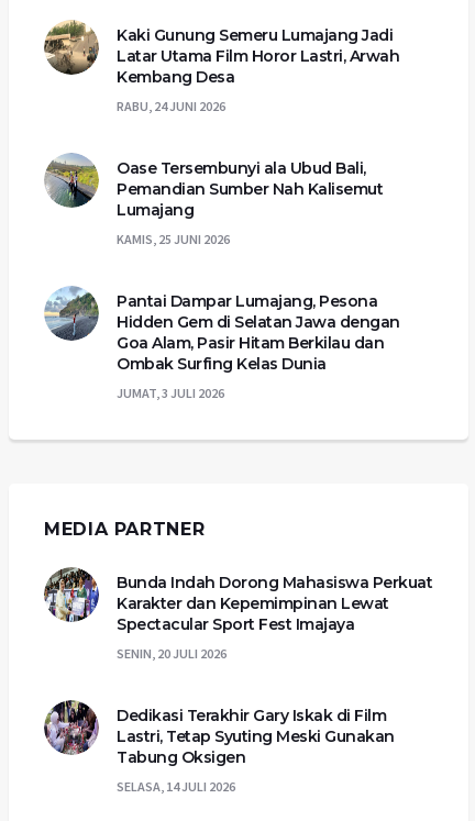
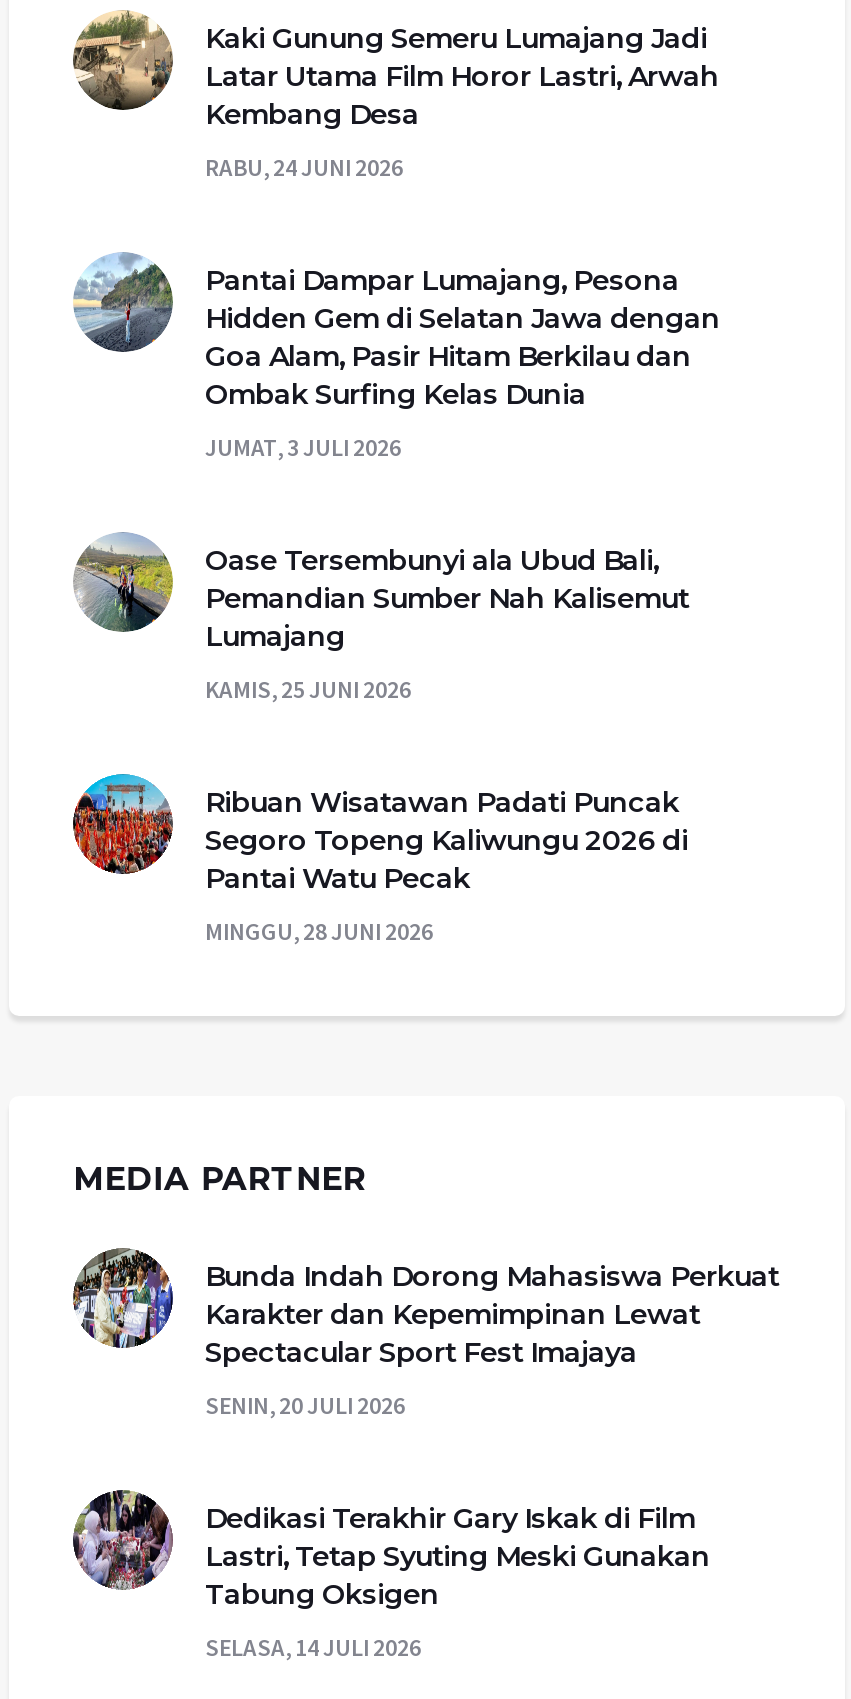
moved [45,155,383,247] -> [73,532,689,704]: [image] | Oase Tersembunyi ala Ubud Bali, | Pemandian Sumber Nah Kalisemut | Lumajang | KAMIS, 25 JUNI 2026
moved [43,285,400,401] -> [71,250,720,462]: [image] | Pantai Dampar Lumajang, Pesona | Hidden Gem di Selatan Jawa dengan | Goa Alam, Pasir Hitam Berkilau dan | Ombak Surfing Kelas Dunia | JUMAT, 3 JULI 2026
none -> [71,764,688,946] [image] | Ribuan Wisatawan Padati Puncak | Segoro Topeng Kaliwungu 2026 di | Pantai Watu Pecak | MINGGU, 28 JUNI 2026

